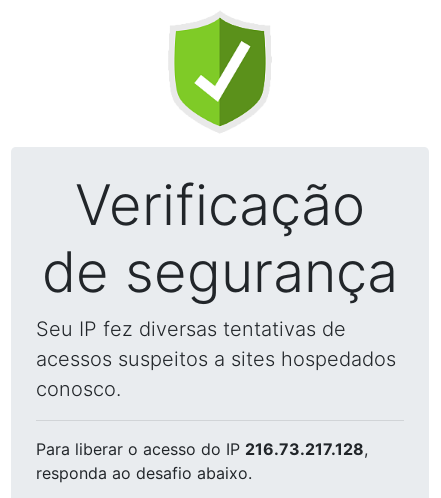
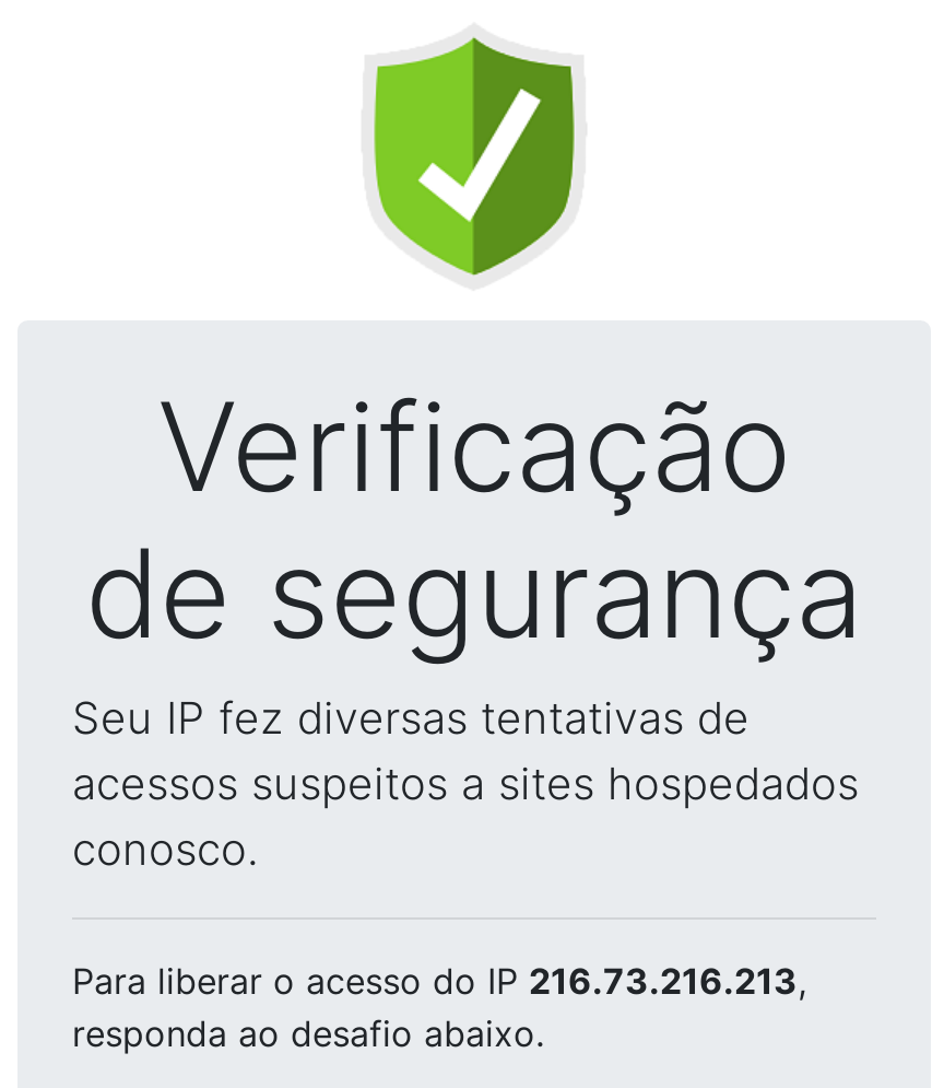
[36,439,368,459] Para liberar o acesso do IP 216.73.217.128, -> [72,959,806,1003] Para liberar o acesso do IP 216.73.216.213,

